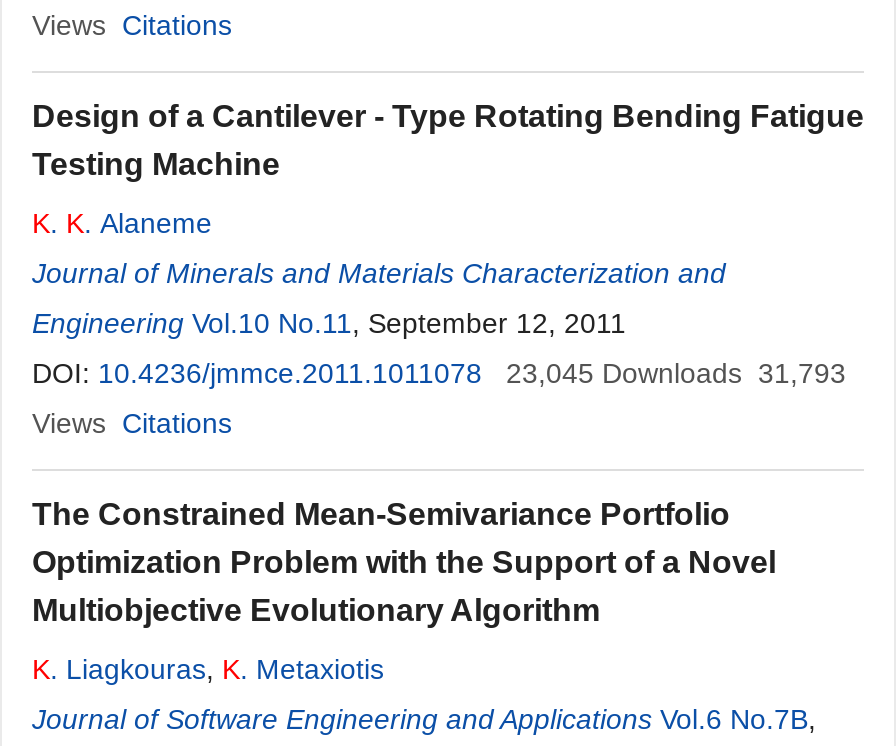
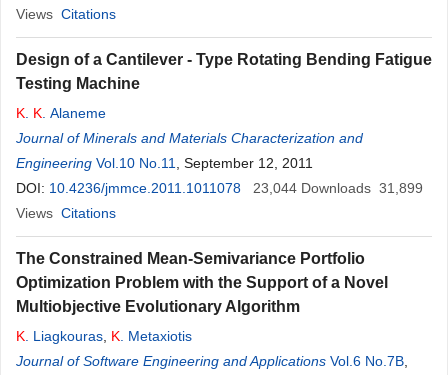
[32,357,846,389] DOI: 10.4236/jmmce.2011.1011078 23,045 Downloads 31,793 -> [16,180,423,196] DOI: 10.4236/jmmce.2011.1011078 23,044 Downloads 31,899

